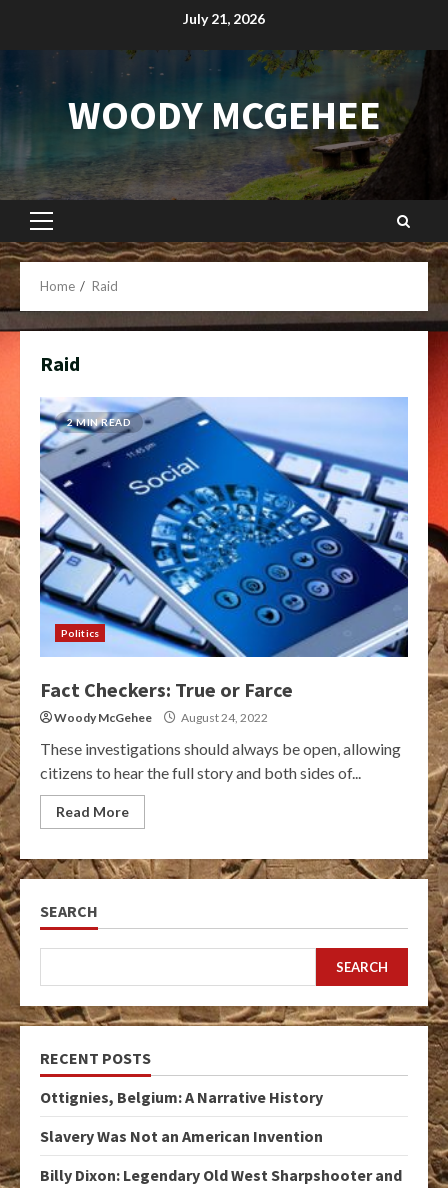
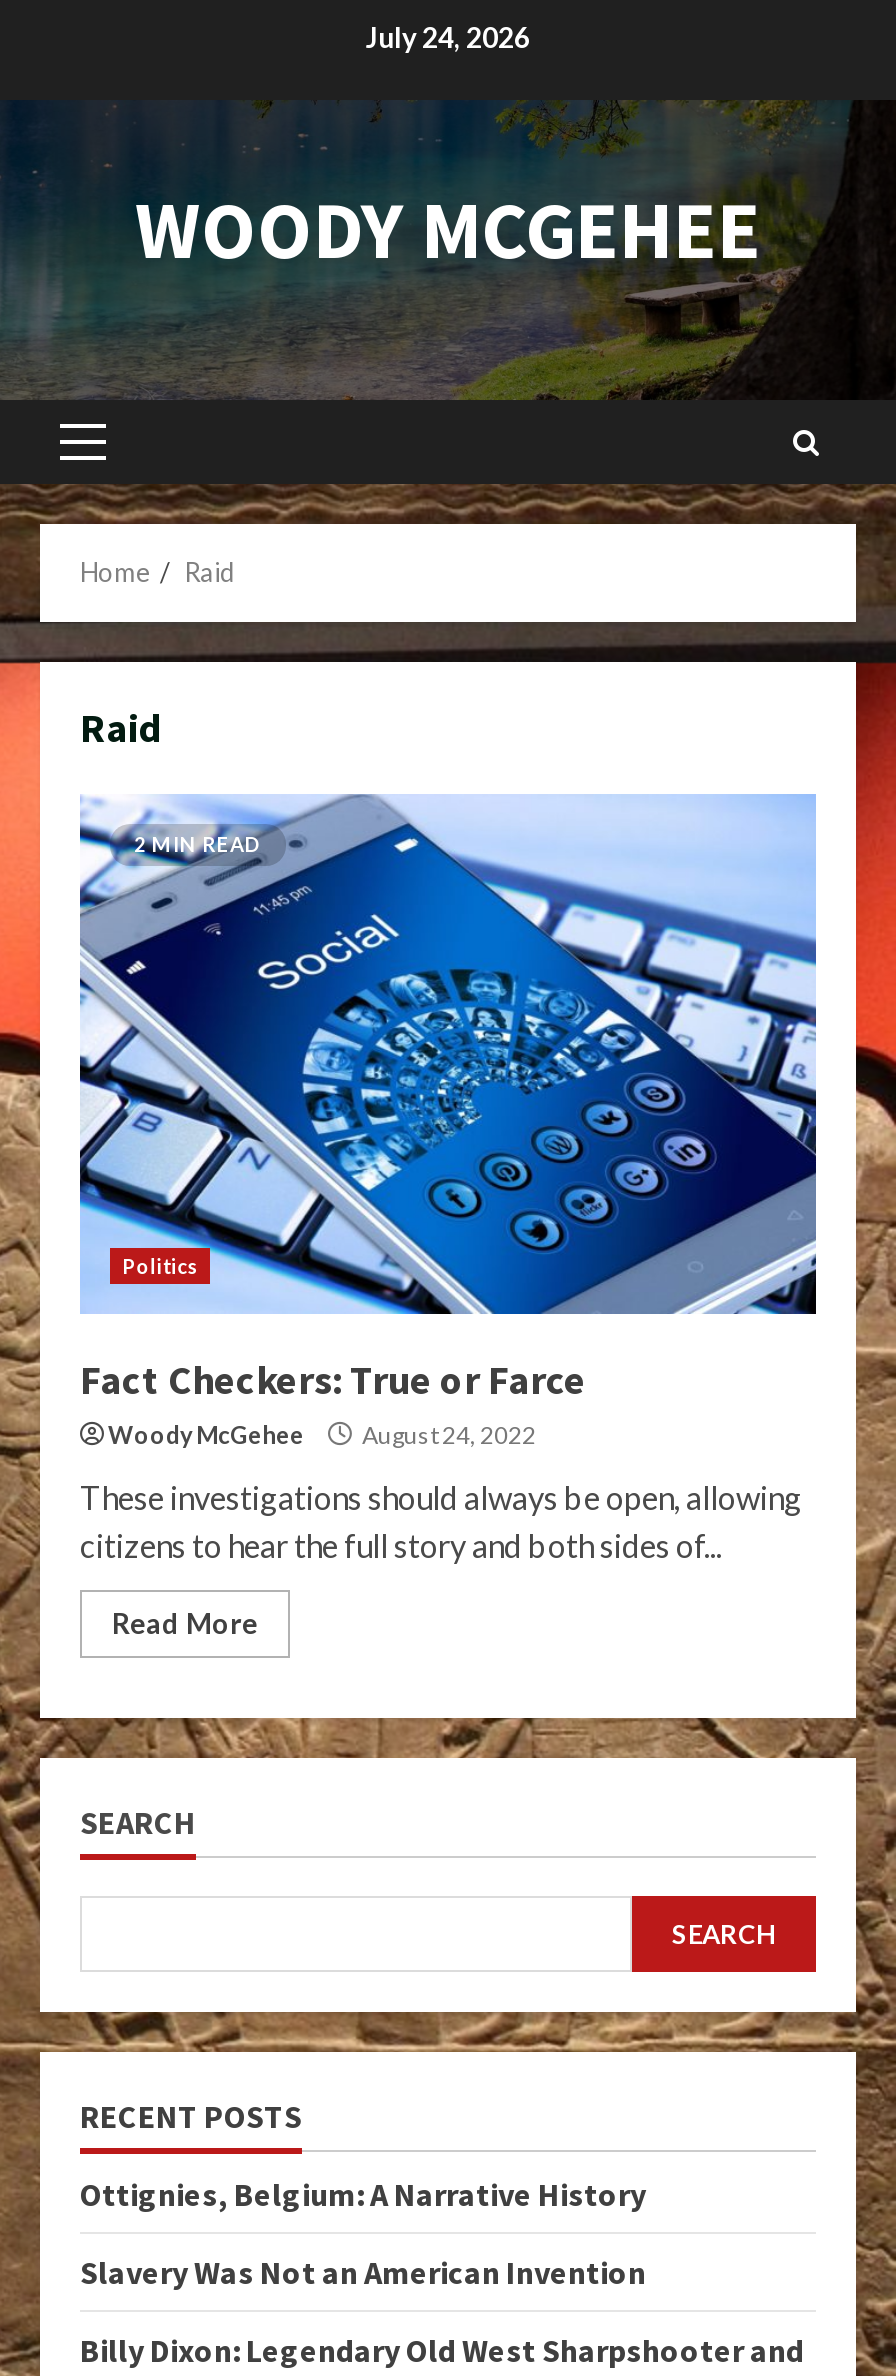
[183,9,265,26] July 21, 2026 -> [366,19,530,53] July 24, 2026

